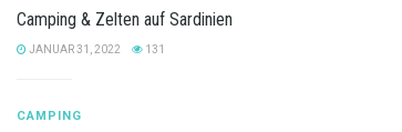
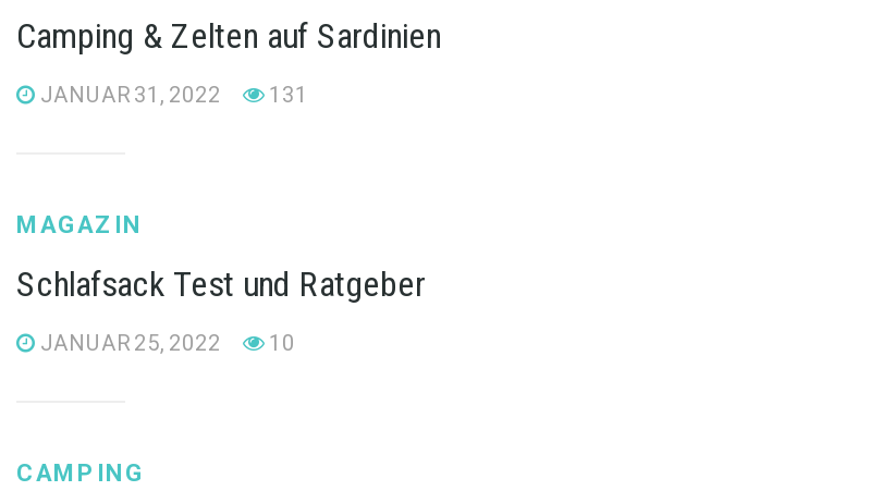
none -> [16,212,426,355] MAGAZIN | Schlafsack Test und Ratgeber | JANUAR 25, 2022 | 10

